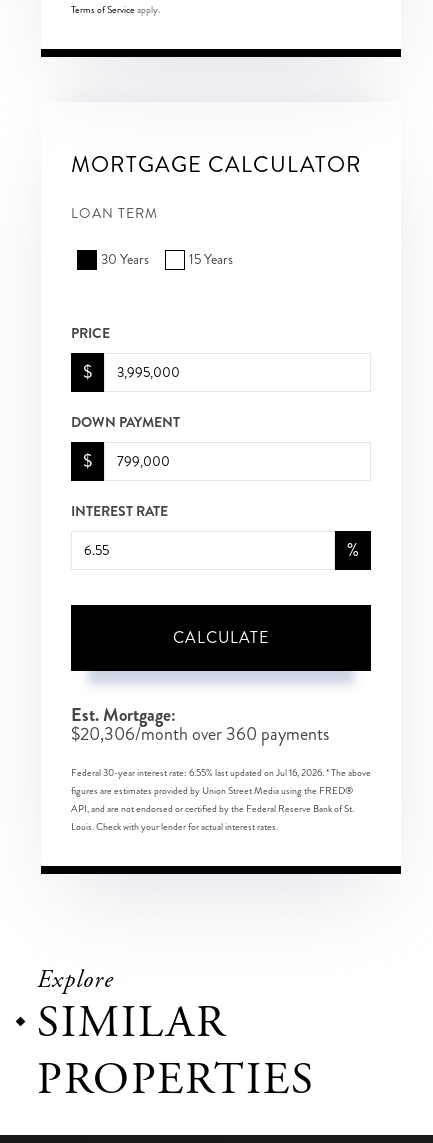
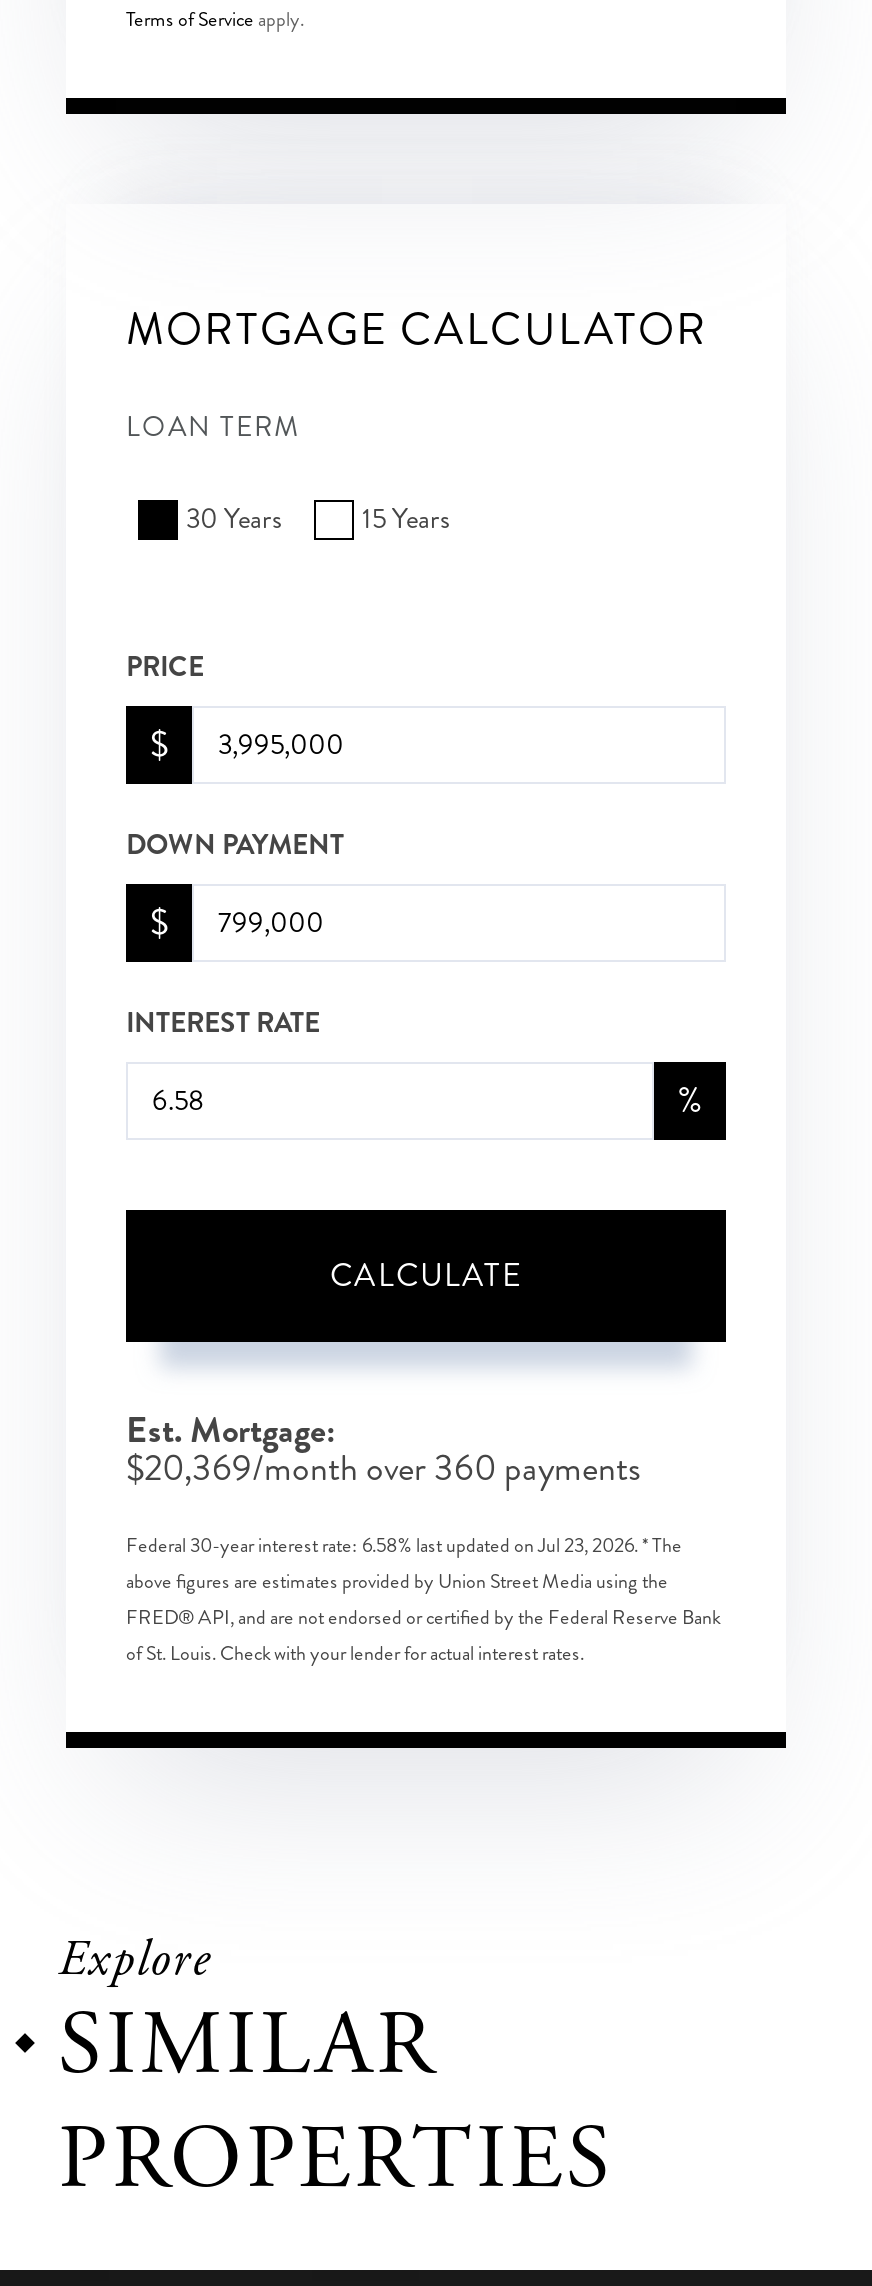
[71,721,329,747] $20,306/month over 360 payments -> [126,1442,640,1494] $20,369/month over 360 payments
[71,766,371,834] Federal 30-year interest rate: 6.55% last updated on Jul 16, 2026. * The above | figures are estimates provided by Union Street Media using the FRED® | API, and are not endorsed or certified by the Federal Reserve Bank of St. | Louis. Check with your lender for actual interest rates. -> [126,1532,720,1668] Federal 30-year interest rate: 6.58% last updated on Jul 23, 2026. * The | above figures are estimates provided by Union Street Media using the | FRED® API, and are not endorsed or certified by the Federal Reserve Bank | of St. Louis. Check with your lender for actual interest rates.

